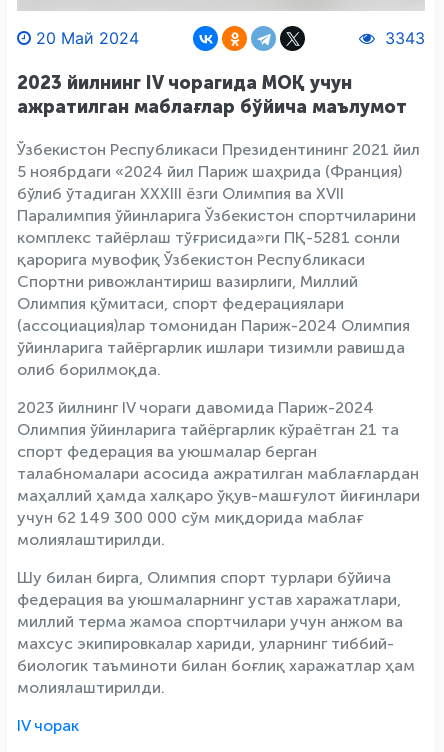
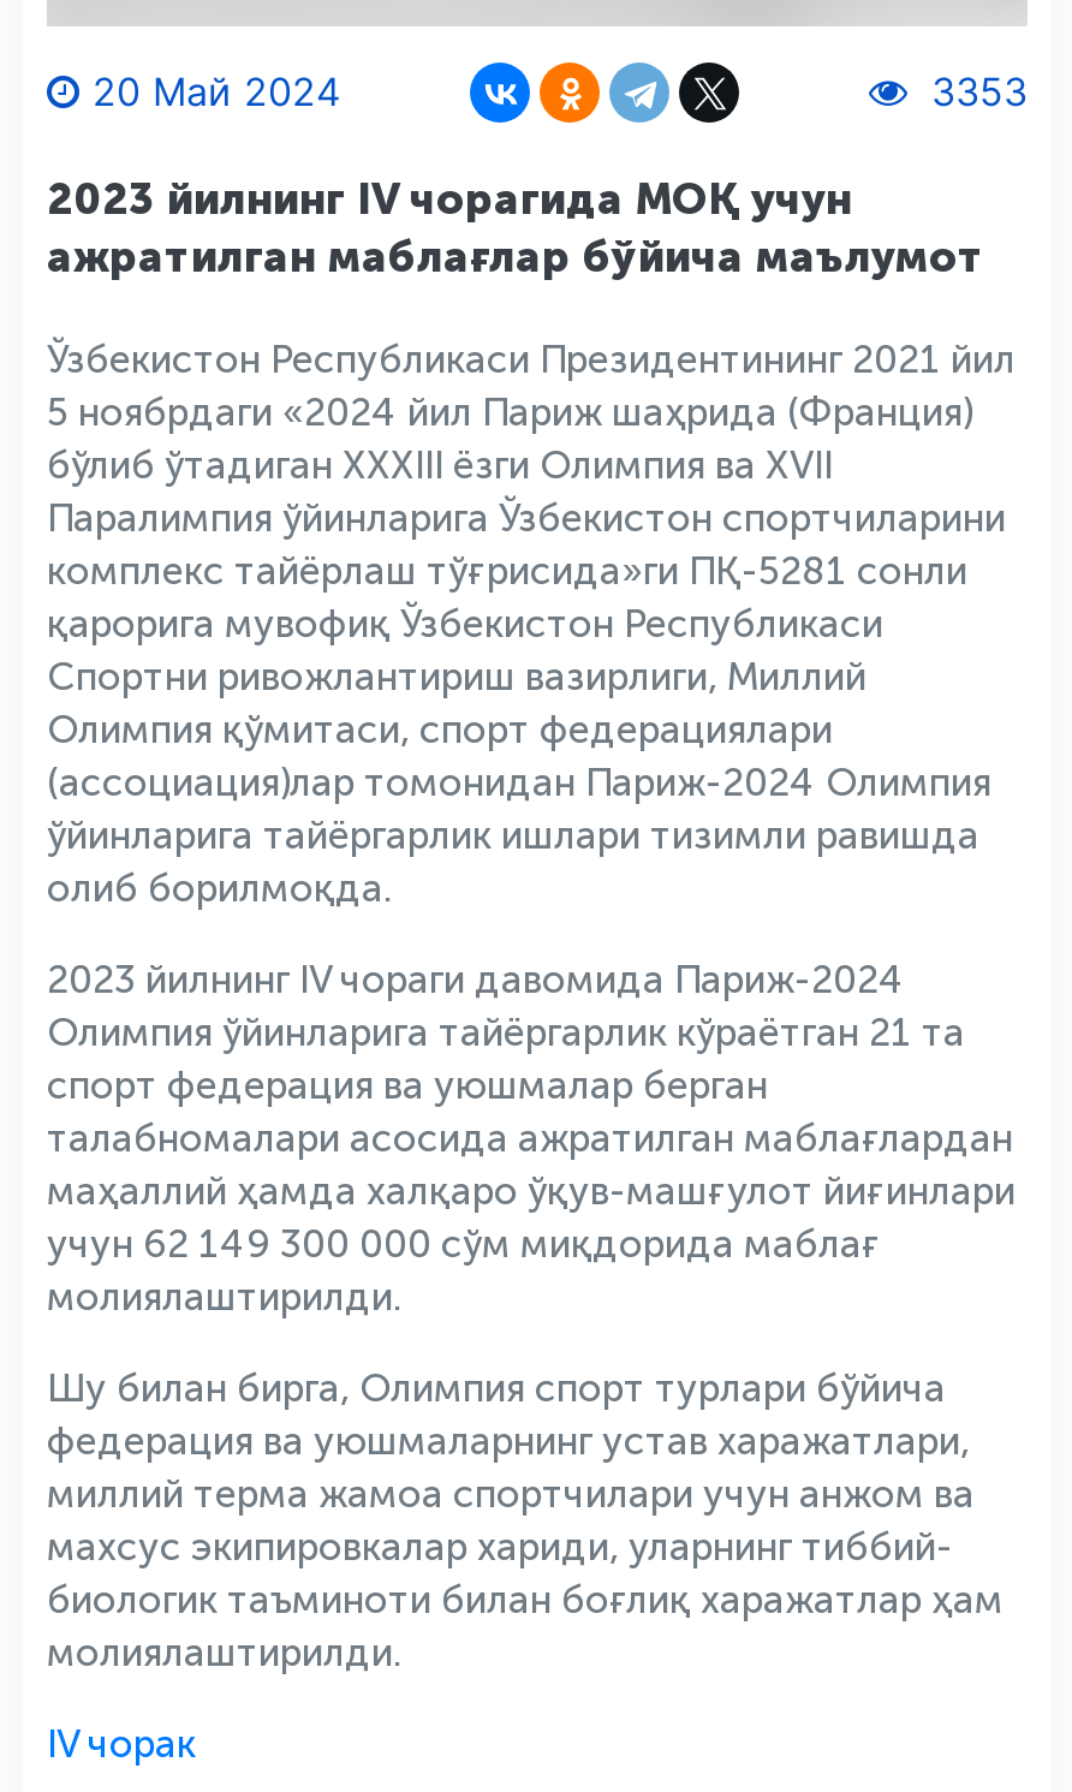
[380,28,425,48] 3343 -> [919,67,1028,115] 3353

